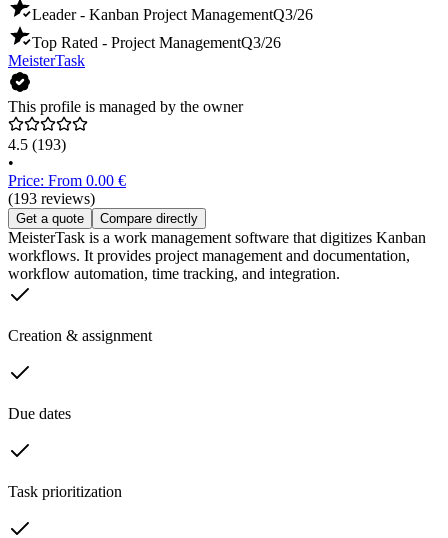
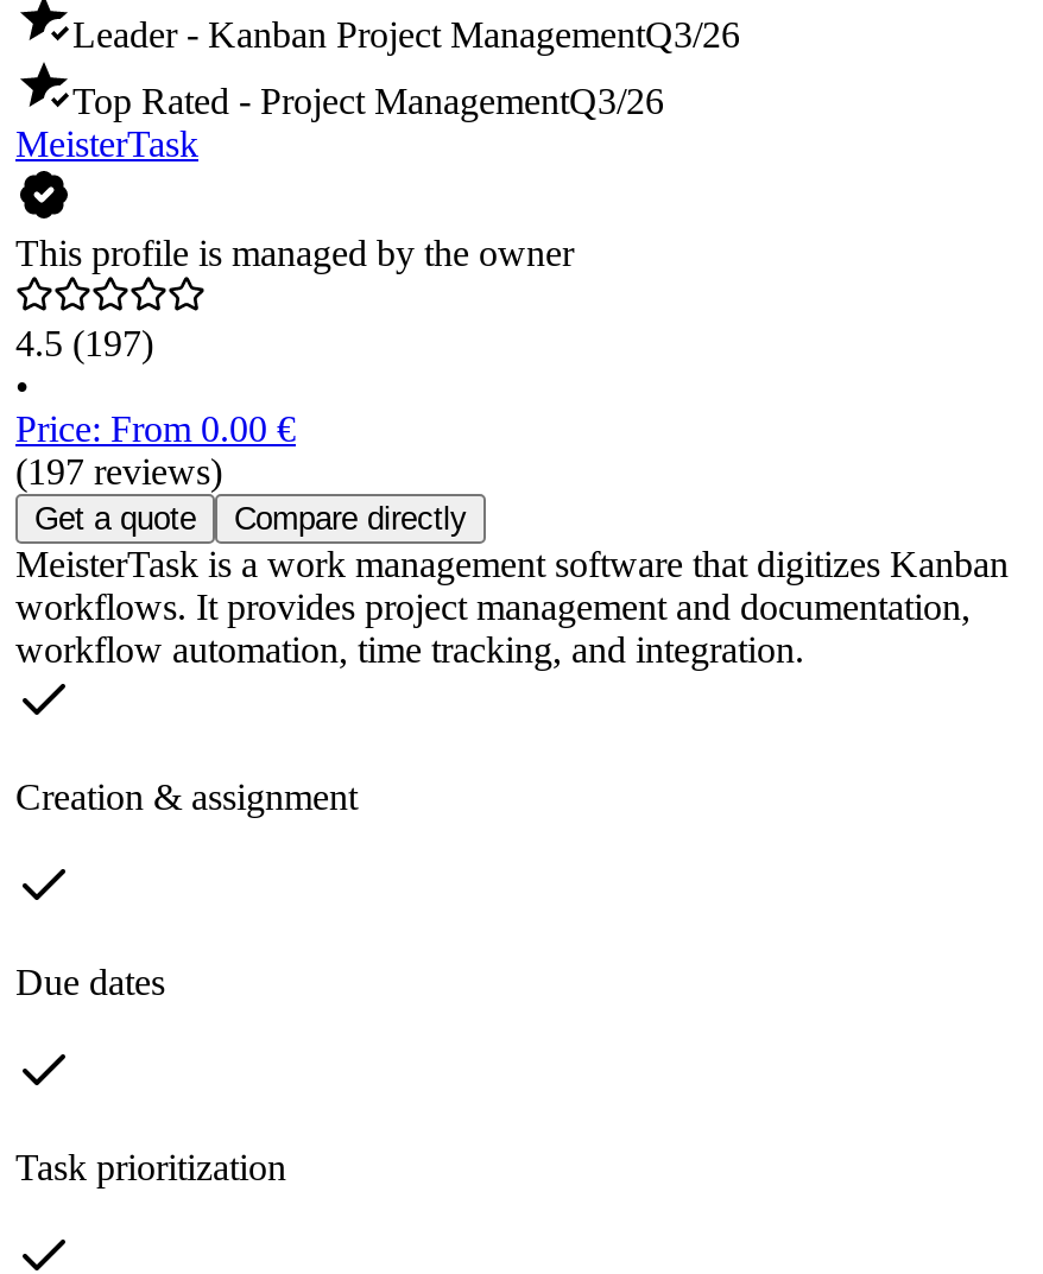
[8,136,66,153] 4.5 (193) -> [15,324,153,364] 4.5 (197)
[8,190,95,207] (193 reviews) -> [15,452,222,492] (197 reviews)

